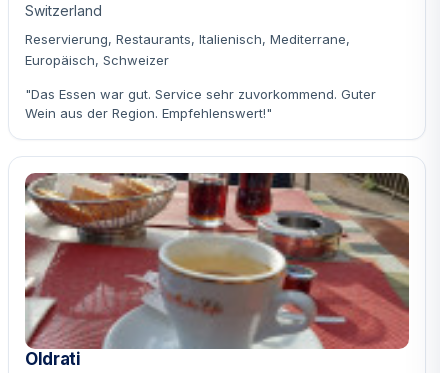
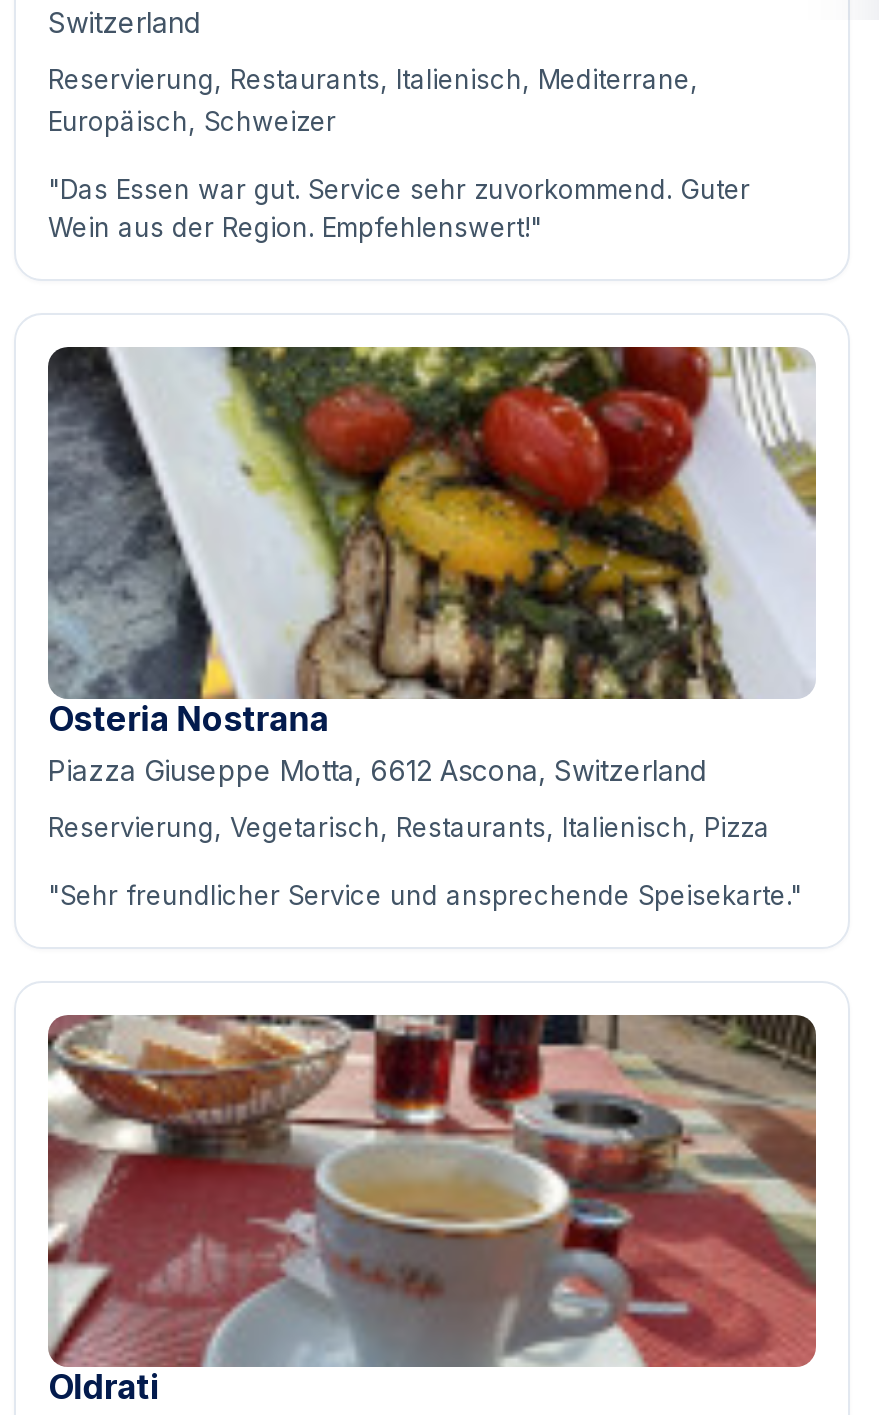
none -> [46,346,816,911] [image] | Osteria Nostrana | Piazza Giuseppe Motta, 6612 Ascona, Switzerland | Reservierung, Vegetarisch, Restaurants, Italienisch, Pizza | "Sehr freundlicher Service und ansprechende Speisekarte."

